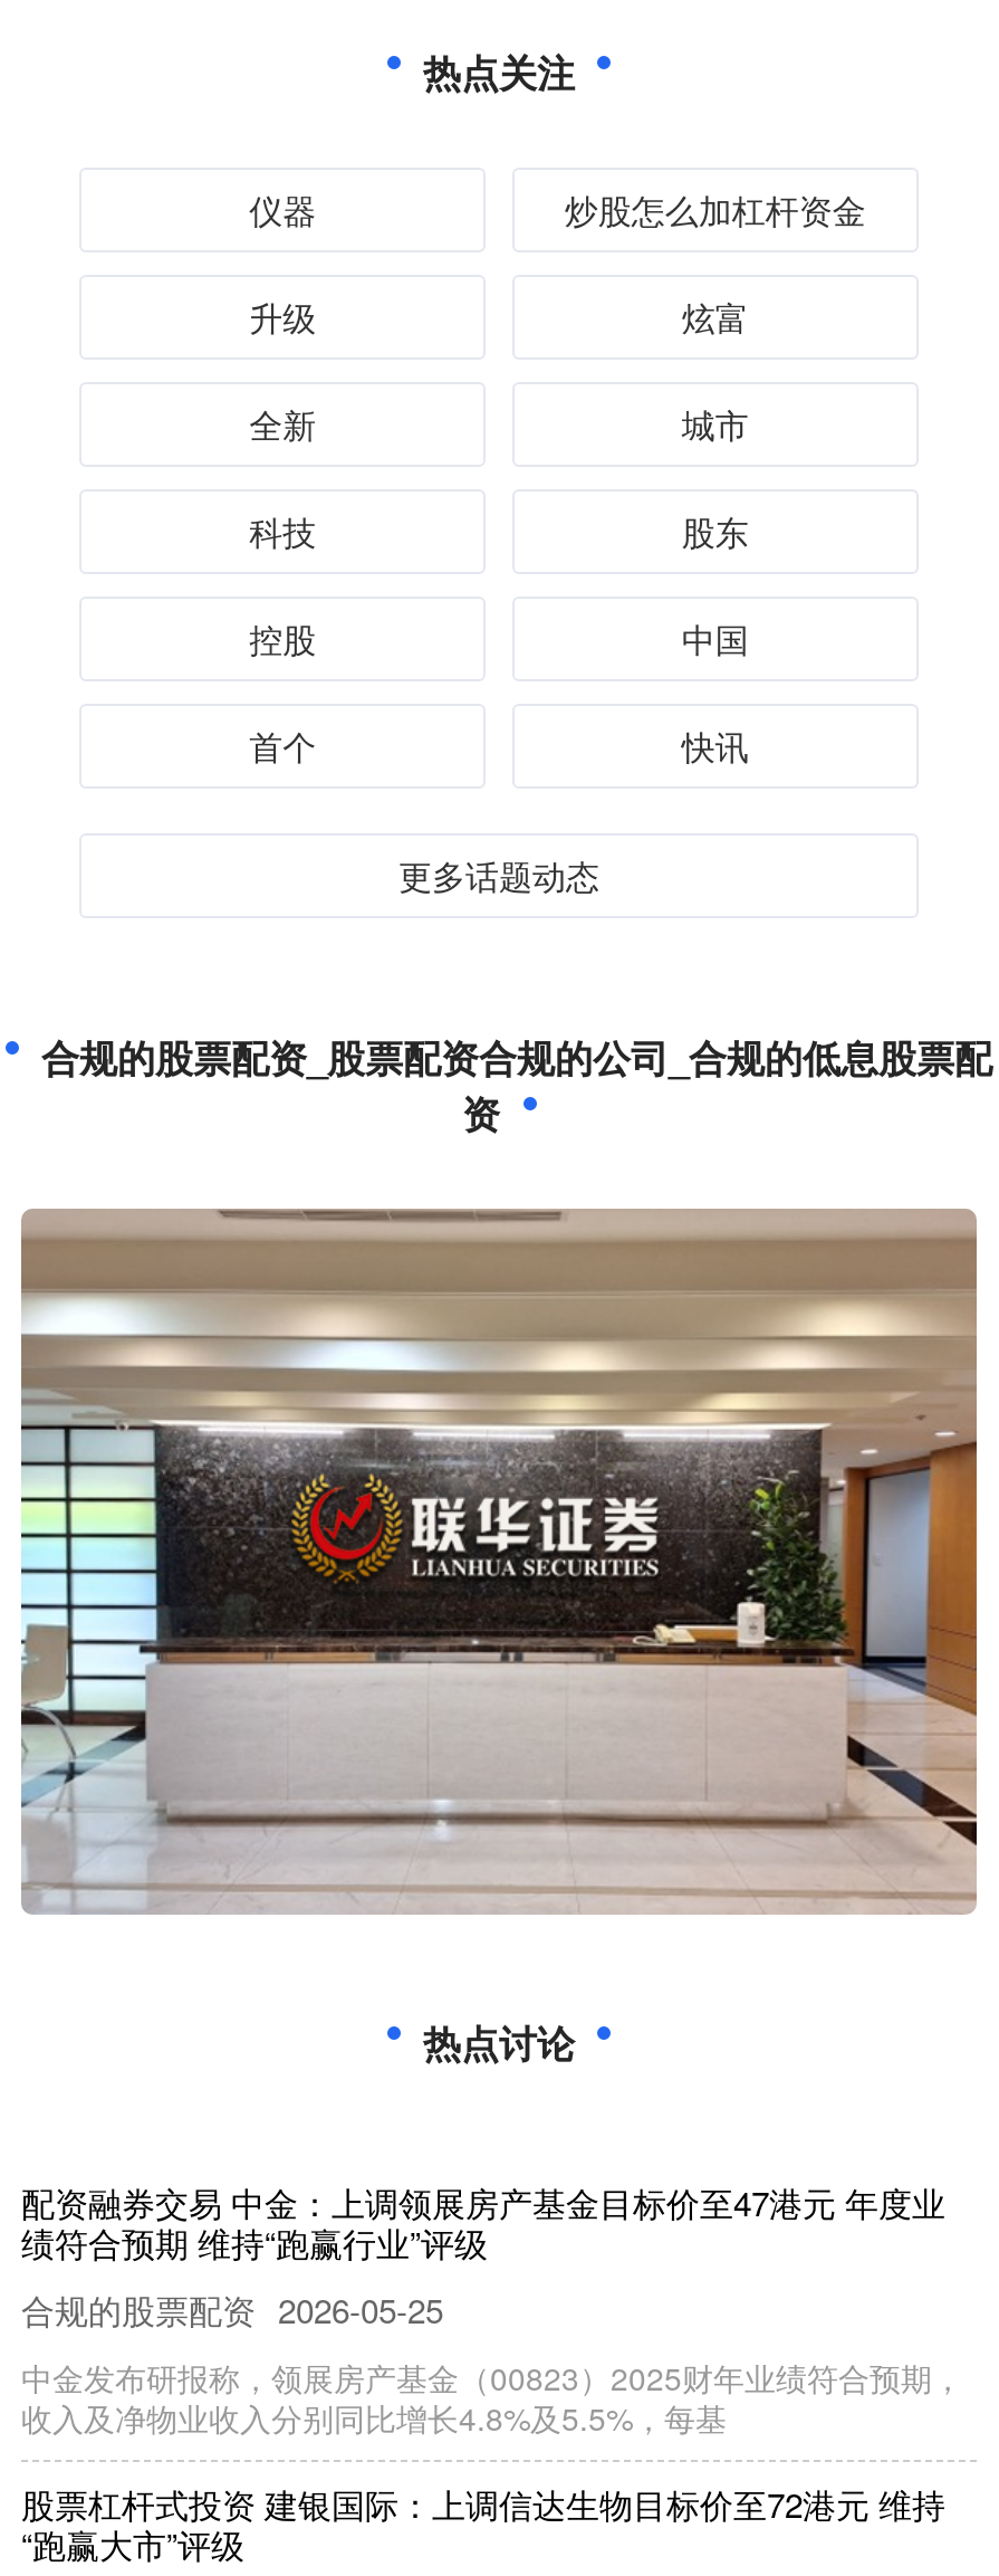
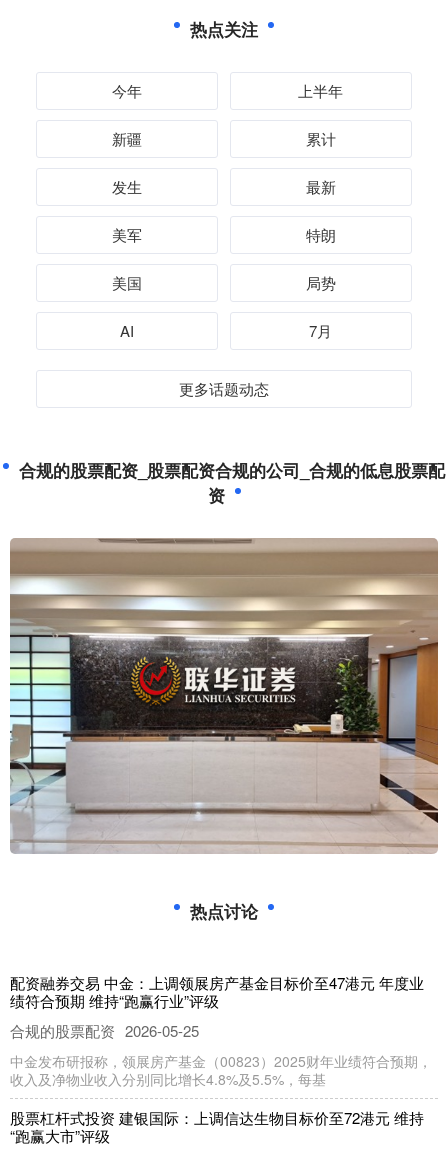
[249,185,866,232] 仪器 | 炒股怎么加杠杆资金 -> [112,80,343,101] 今年 | 上半年
[249,293,749,340] 升级 | 炫富 -> [112,128,336,149] 新疆 | 累计
[249,400,749,447] 全新 | 城市 -> [112,176,336,197] 发生 | 最新
[249,507,749,554] 科技 | 股东 -> [112,224,336,245] 美军 | 特朗
[249,614,749,661] 控股 | 中国 -> [112,272,336,293] 美国 | 局势
[249,722,749,769] 首个 | 快讯 -> [120,320,332,341] AI | 7月

